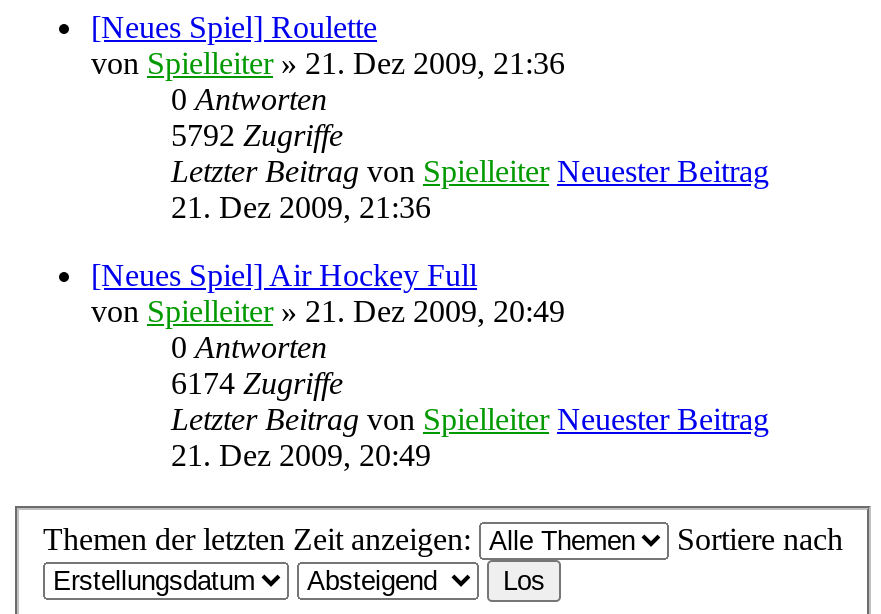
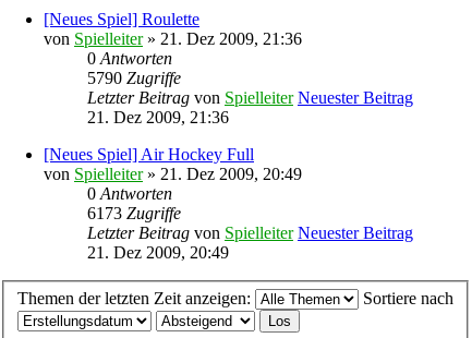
[171,118,343,152] 5792 Zugriffe -> [87,69,181,87] 5790 Zugriffe
[171,366,343,400] 6174 Zugriffe -> [87,204,181,222] 6173 Zugriffe

